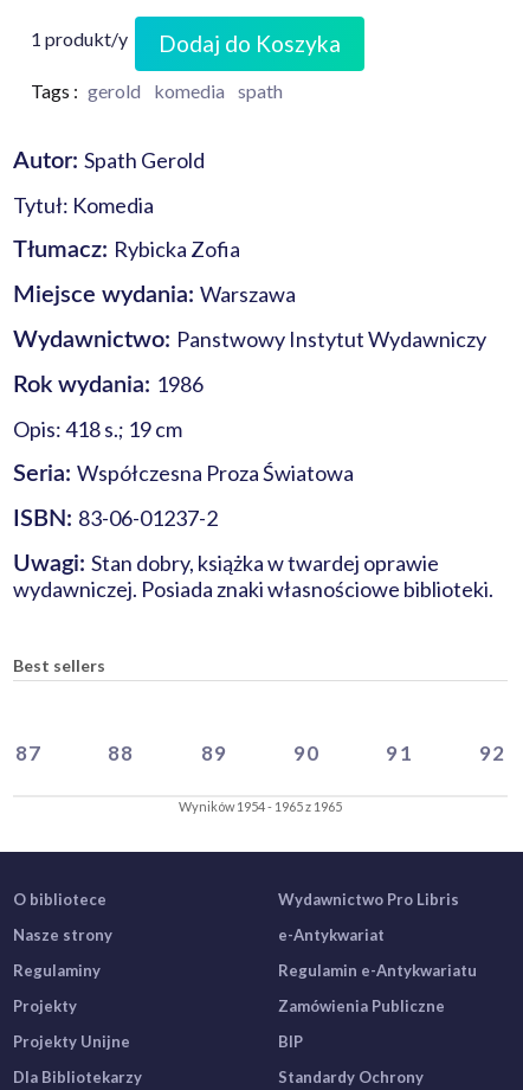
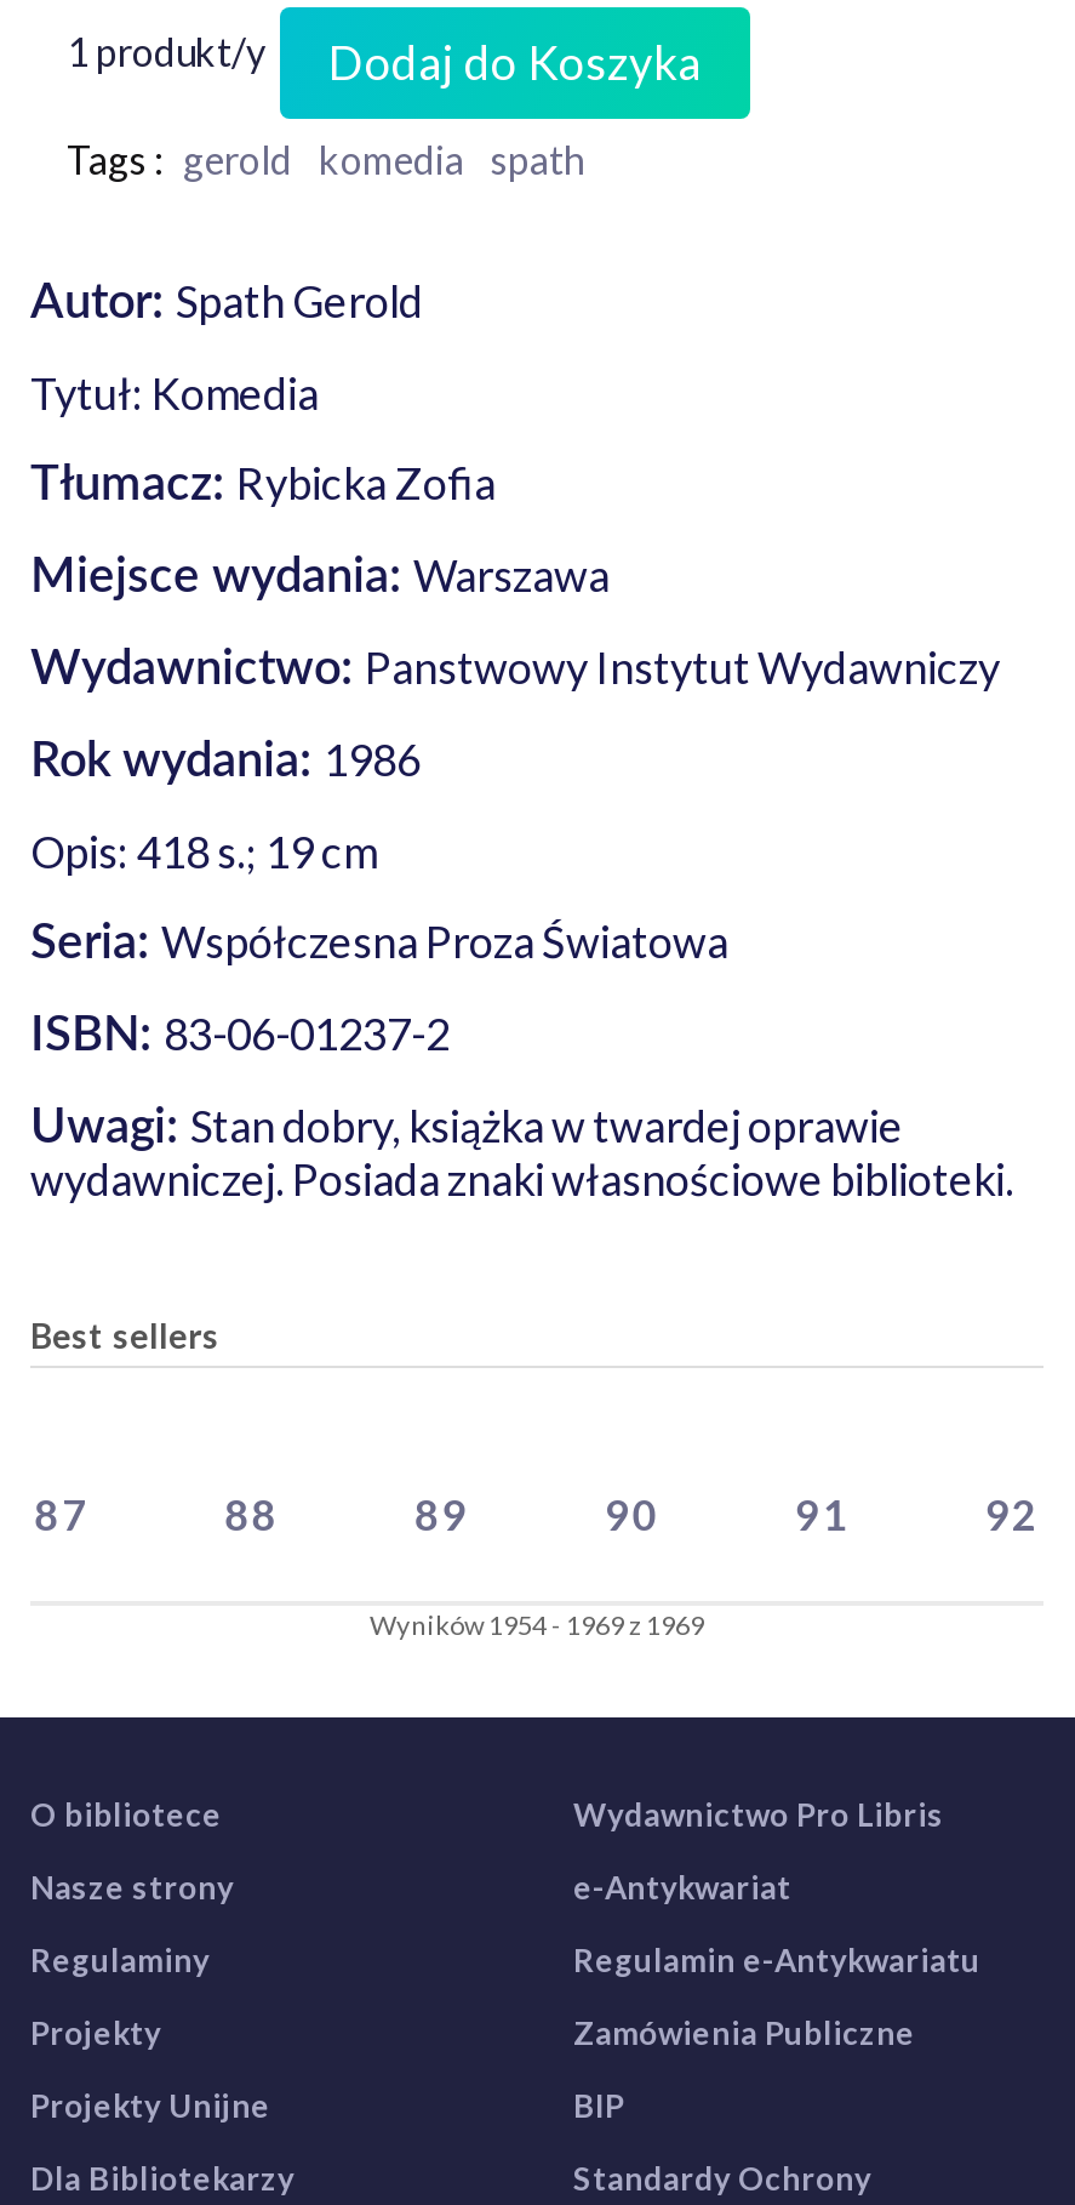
[179,799,342,814] Wyników 1954 - 1965 z 1965 -> [370,1608,704,1640] Wyników 1954 - 1969 z 1969

